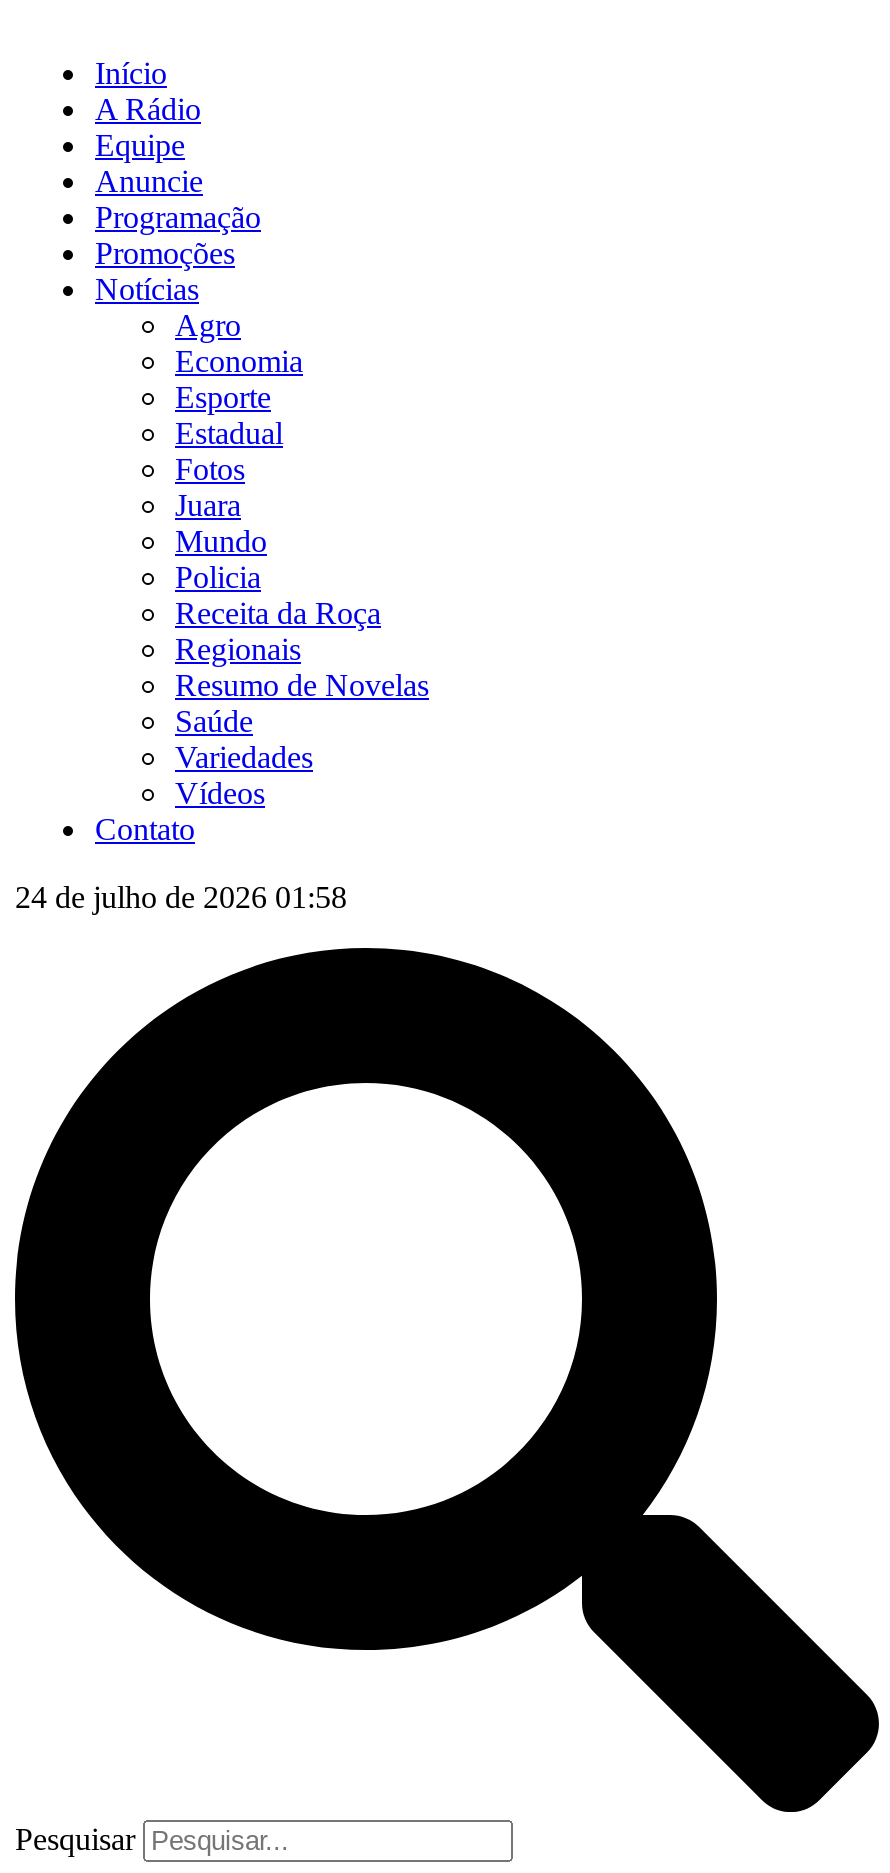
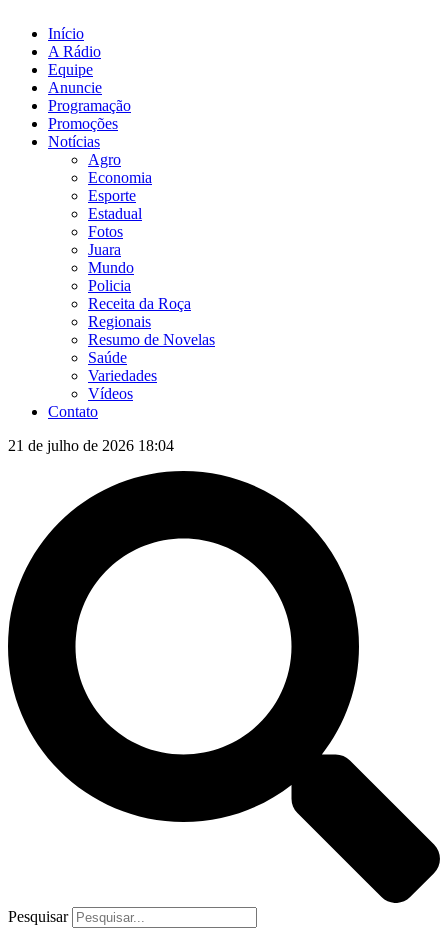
[15,880,347,914] 24 de julho de 2026 01:58 -> [8,437,174,454] 21 de julho de 2026 18:04

